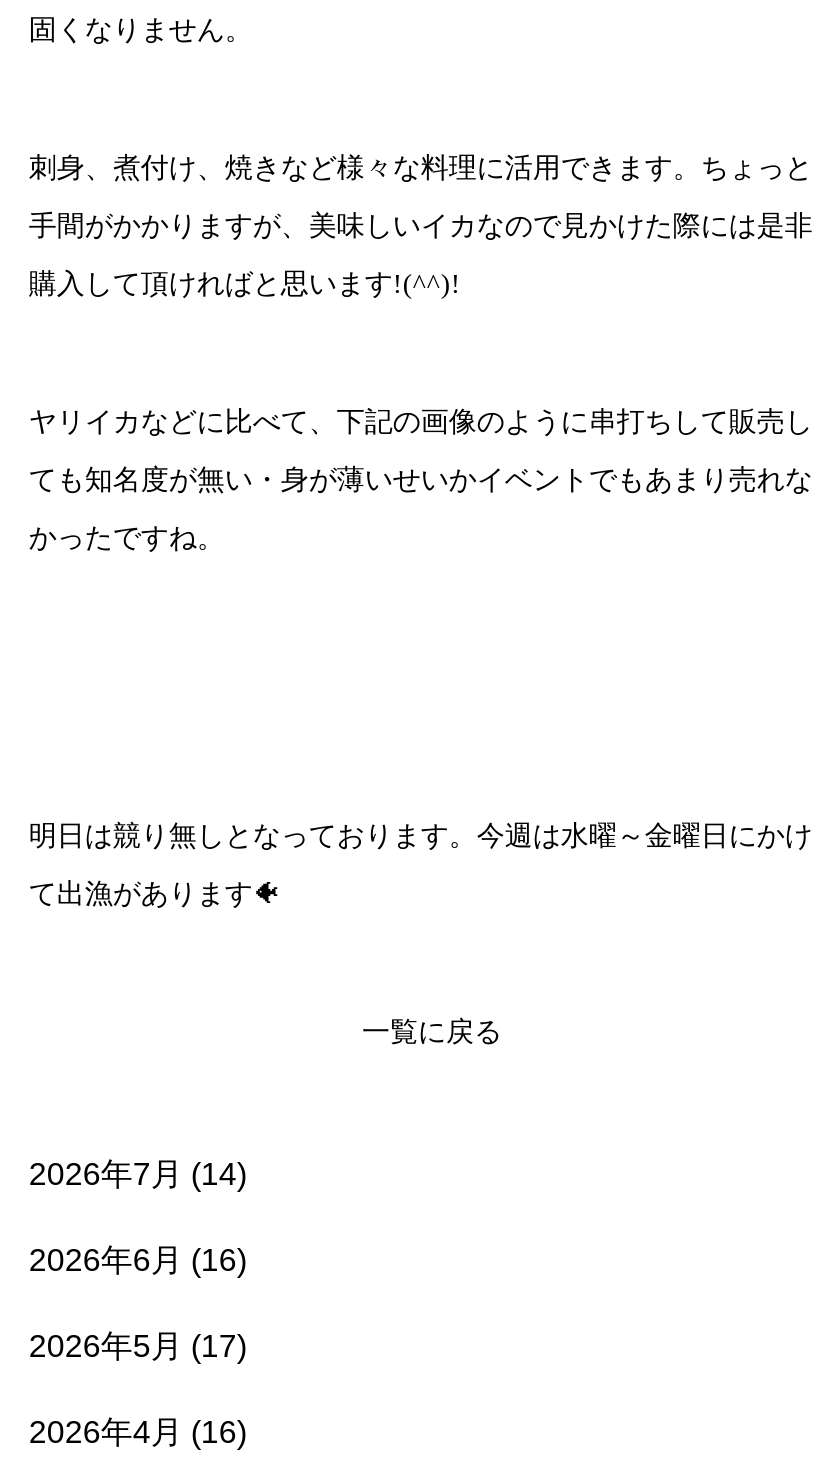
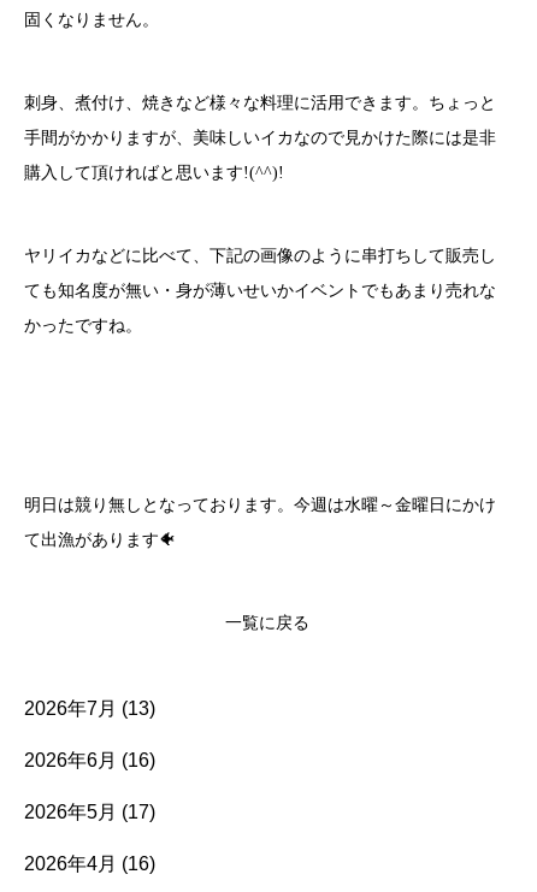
[29,1157,247,1191] 2026年7月(14) -> [25,698,156,719] 2026年7月(13)

